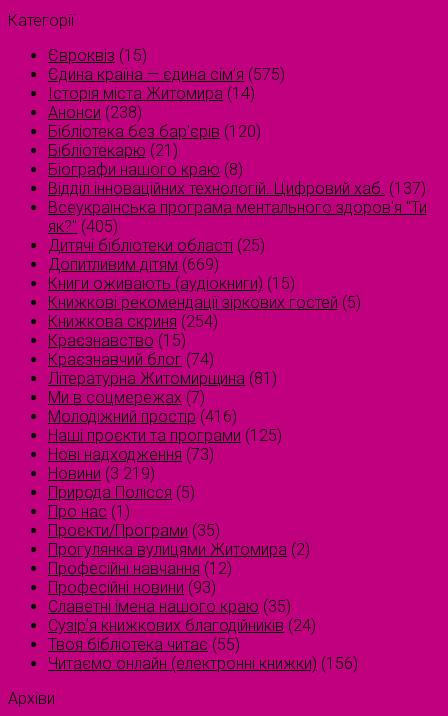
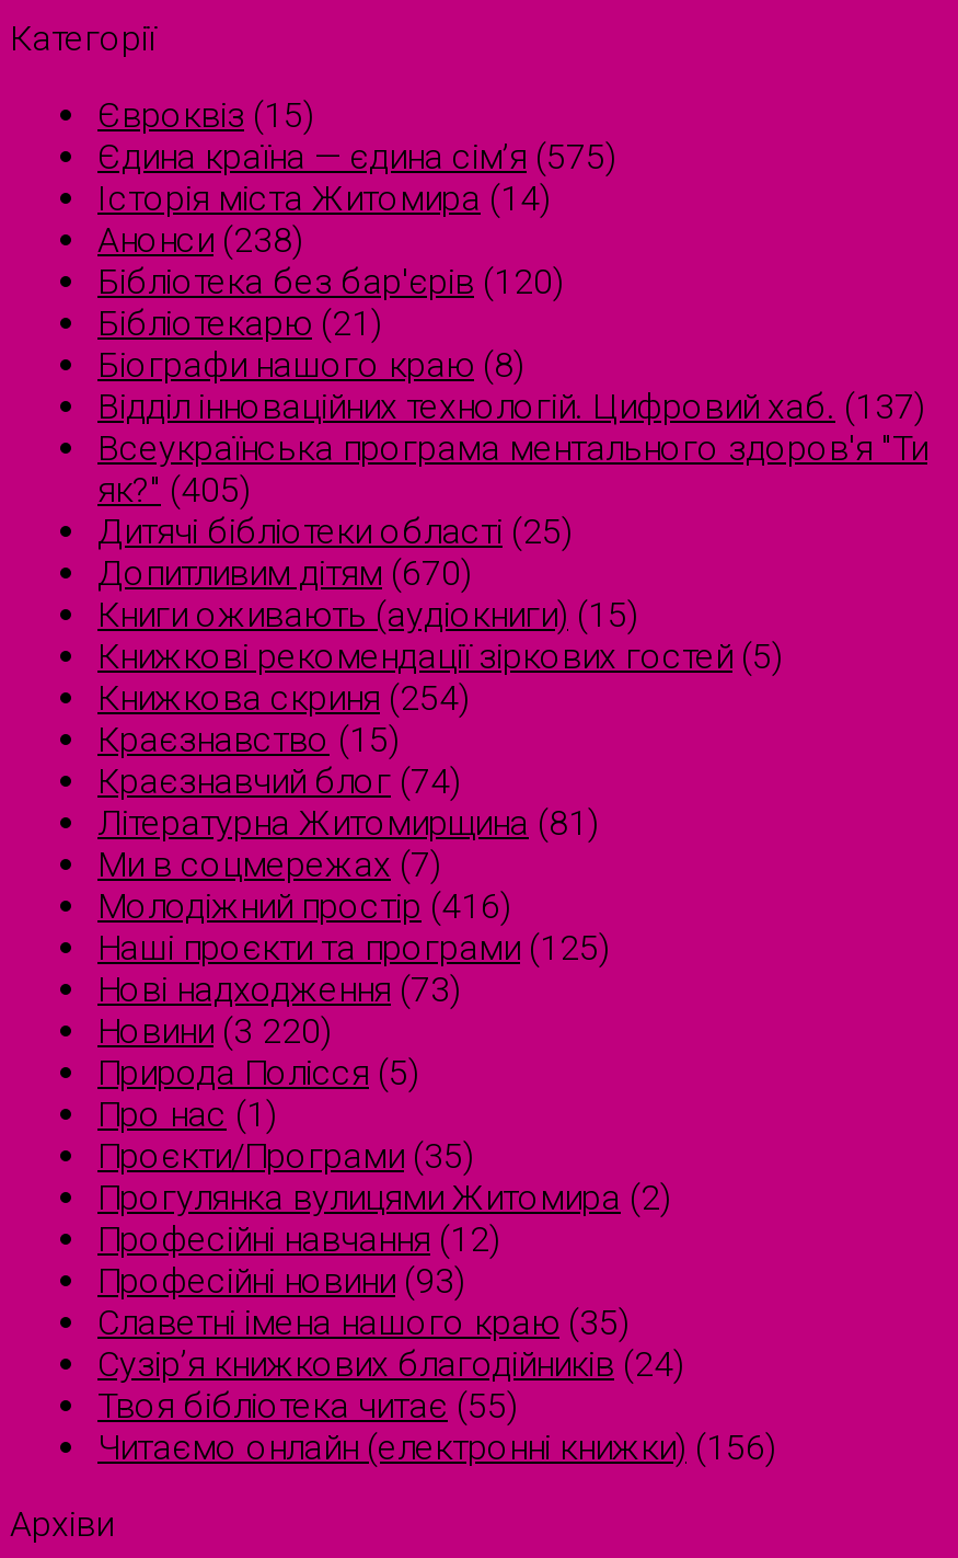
[48,255,219,274] Допитливим дітям (669) -> [97,551,472,593] Допитливим дітям (670)
[48,464,155,483] Новини (3 219) -> [97,1009,332,1051] Новини (3 220)

